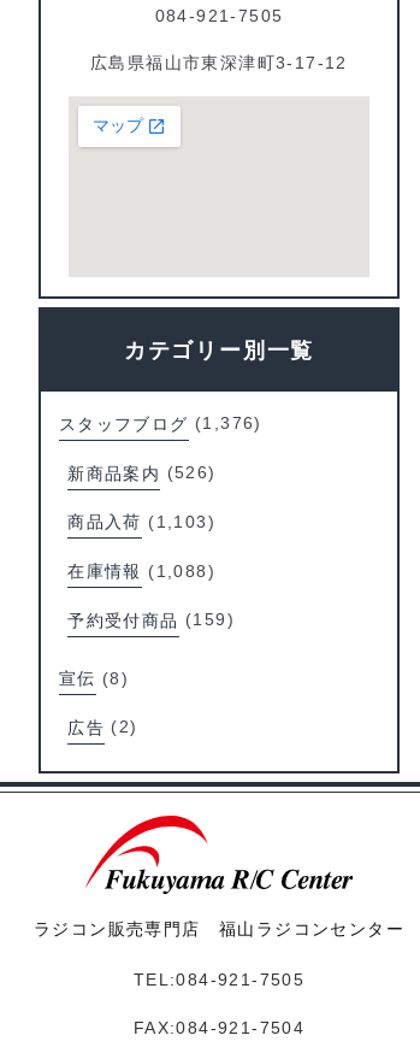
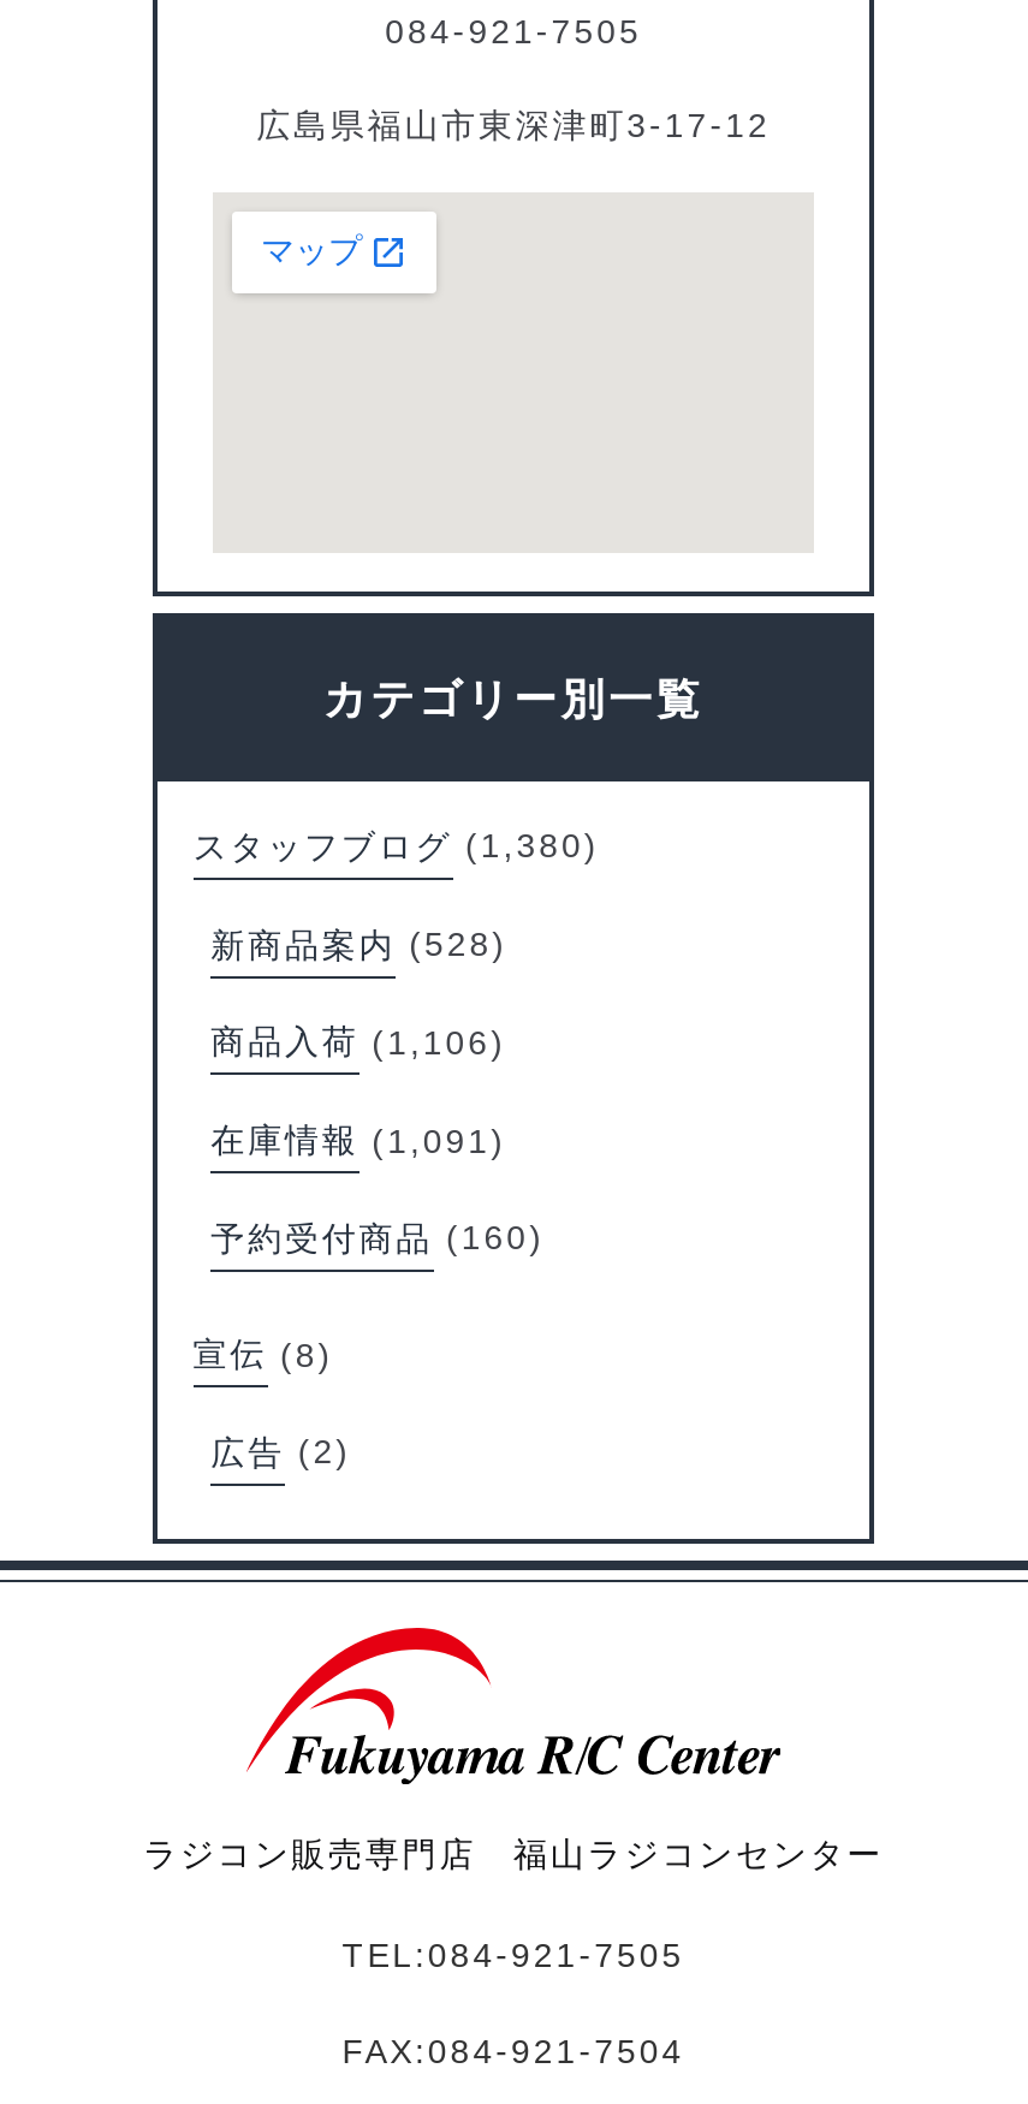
[59,414,262,433] スタッフブログ(1,376) -> [193,827,599,865] スタッフブログ(1,380)
[68,463,216,483] 新商品案内(526) -> [211,925,508,963] 新商品案内(528)
[68,512,215,532] 商品入荷(1,103) -> [211,1023,506,1061] 商品入荷(1,106)
[68,562,215,581] 在庫情報(1,088) -> [211,1121,506,1159] 在庫情報(1,091)
[68,611,235,630] 予約受付商品(159) -> [211,1219,545,1257] 予約受付商品(160)

